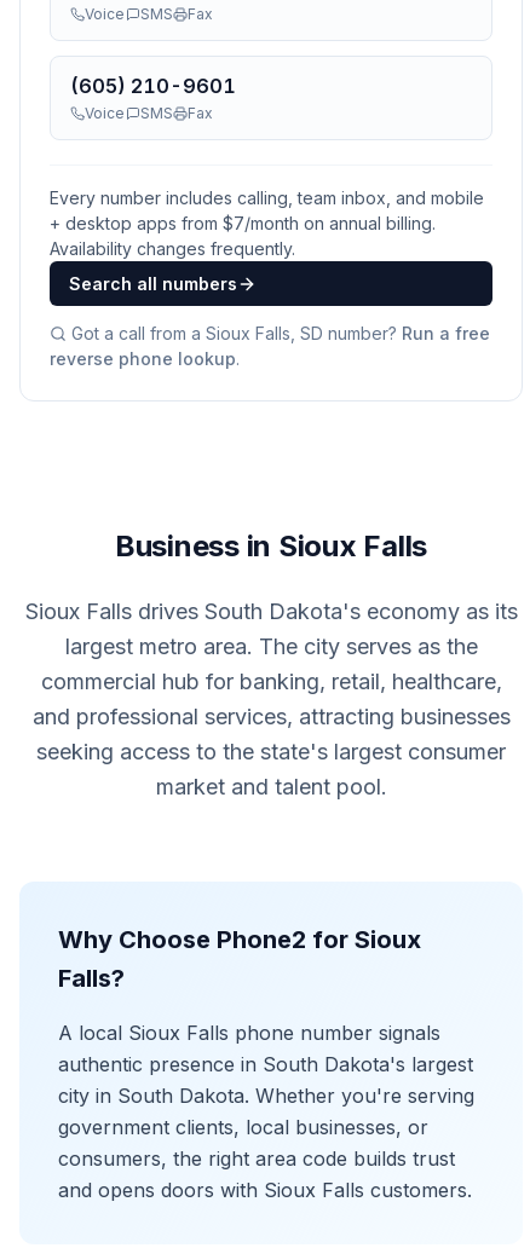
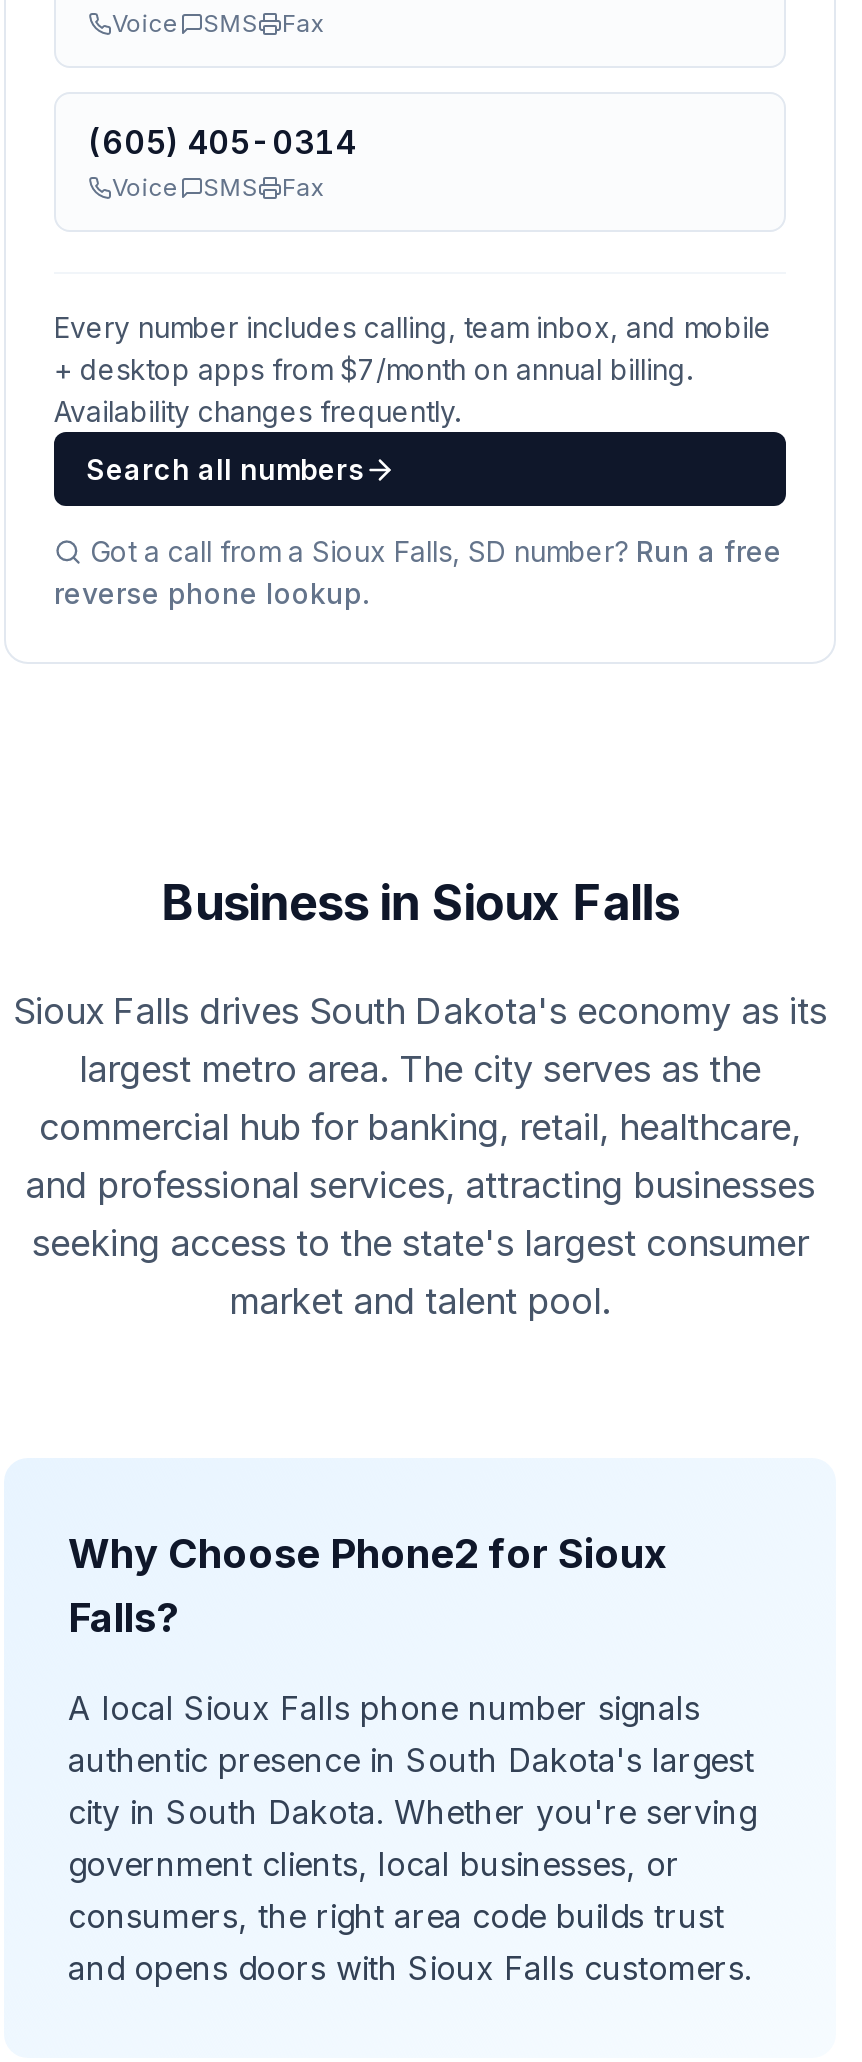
[70,74,236,98] (605) 210-9601 -> [88,122,356,162] (605) 405-0314

